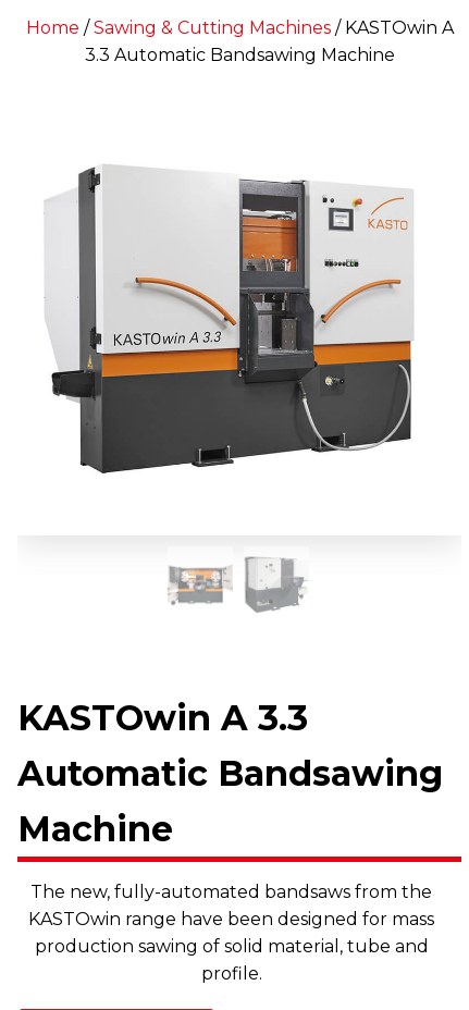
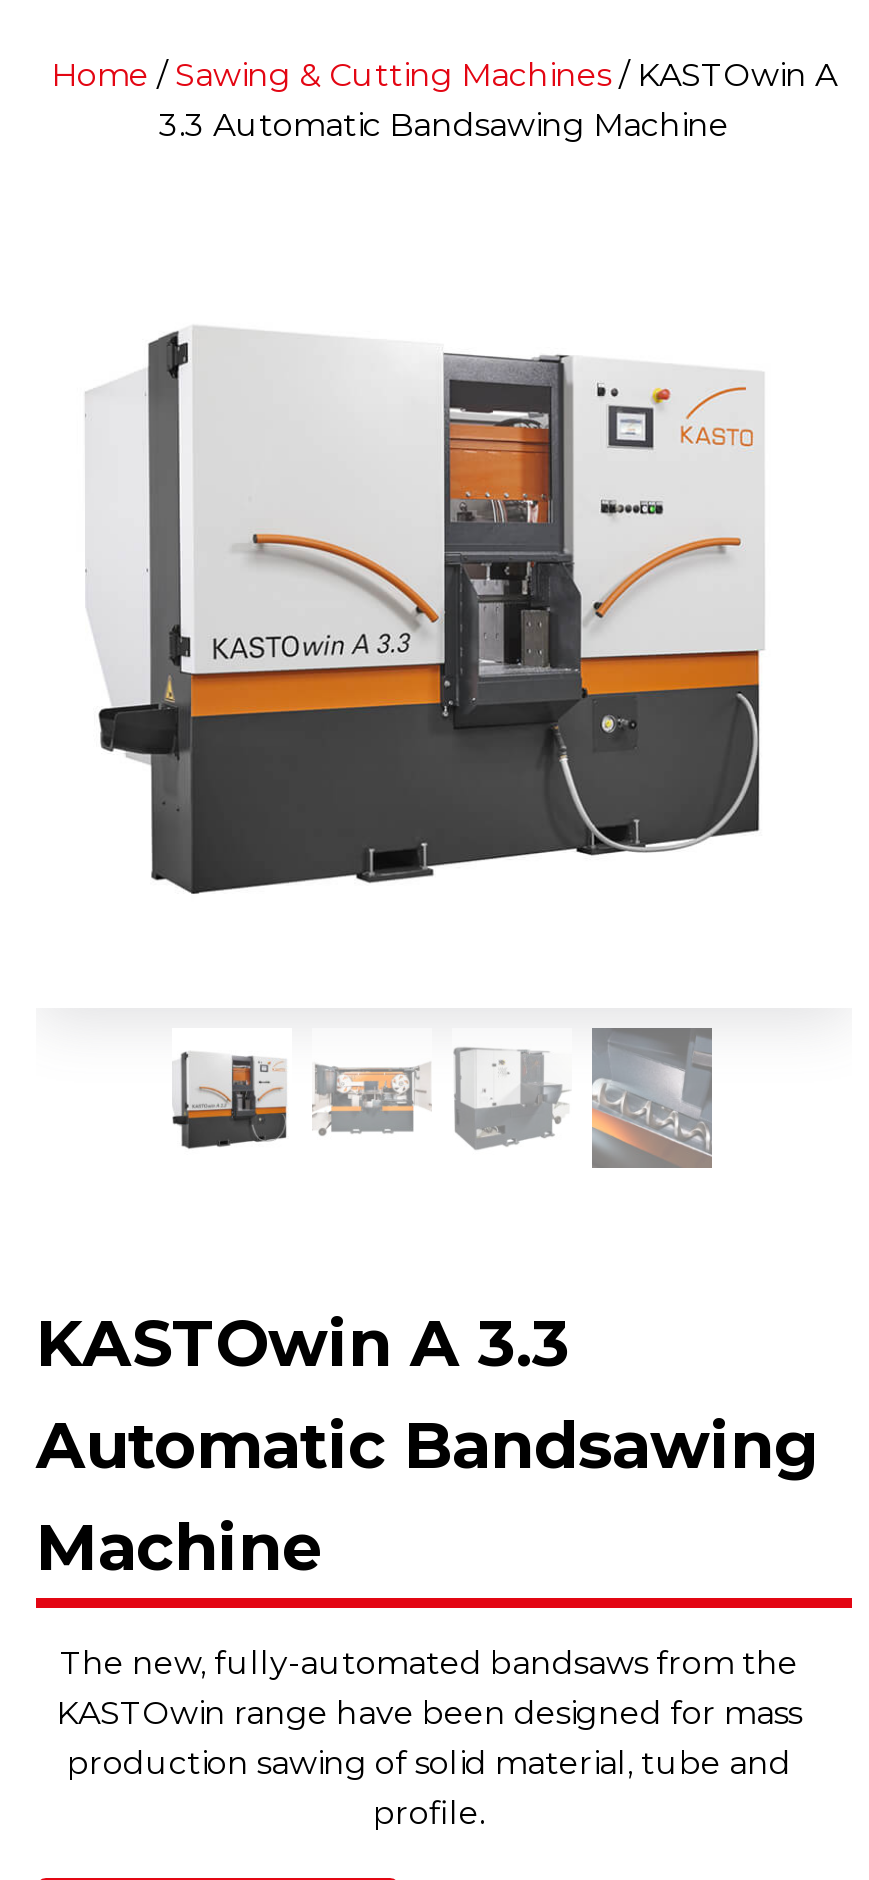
none -> [170,1052,288,1150] [image]
none -> [590,1026,714,1170] [image]

